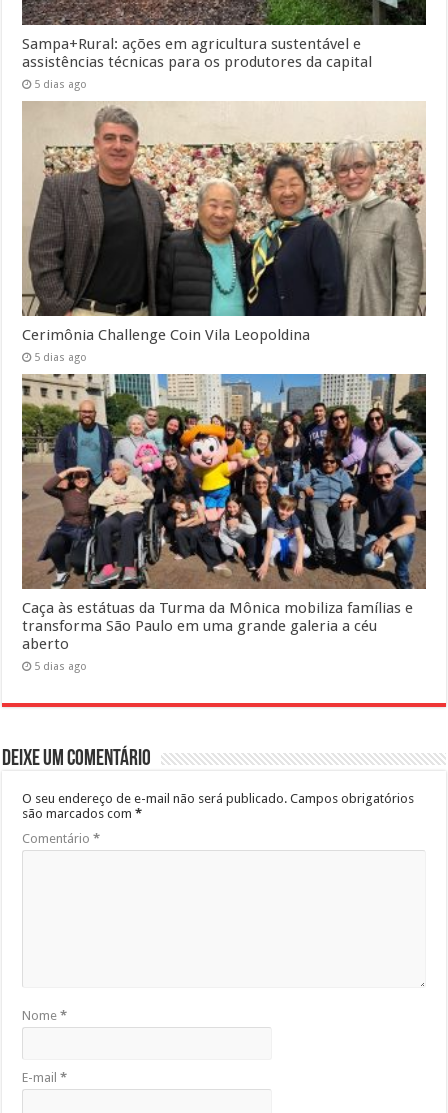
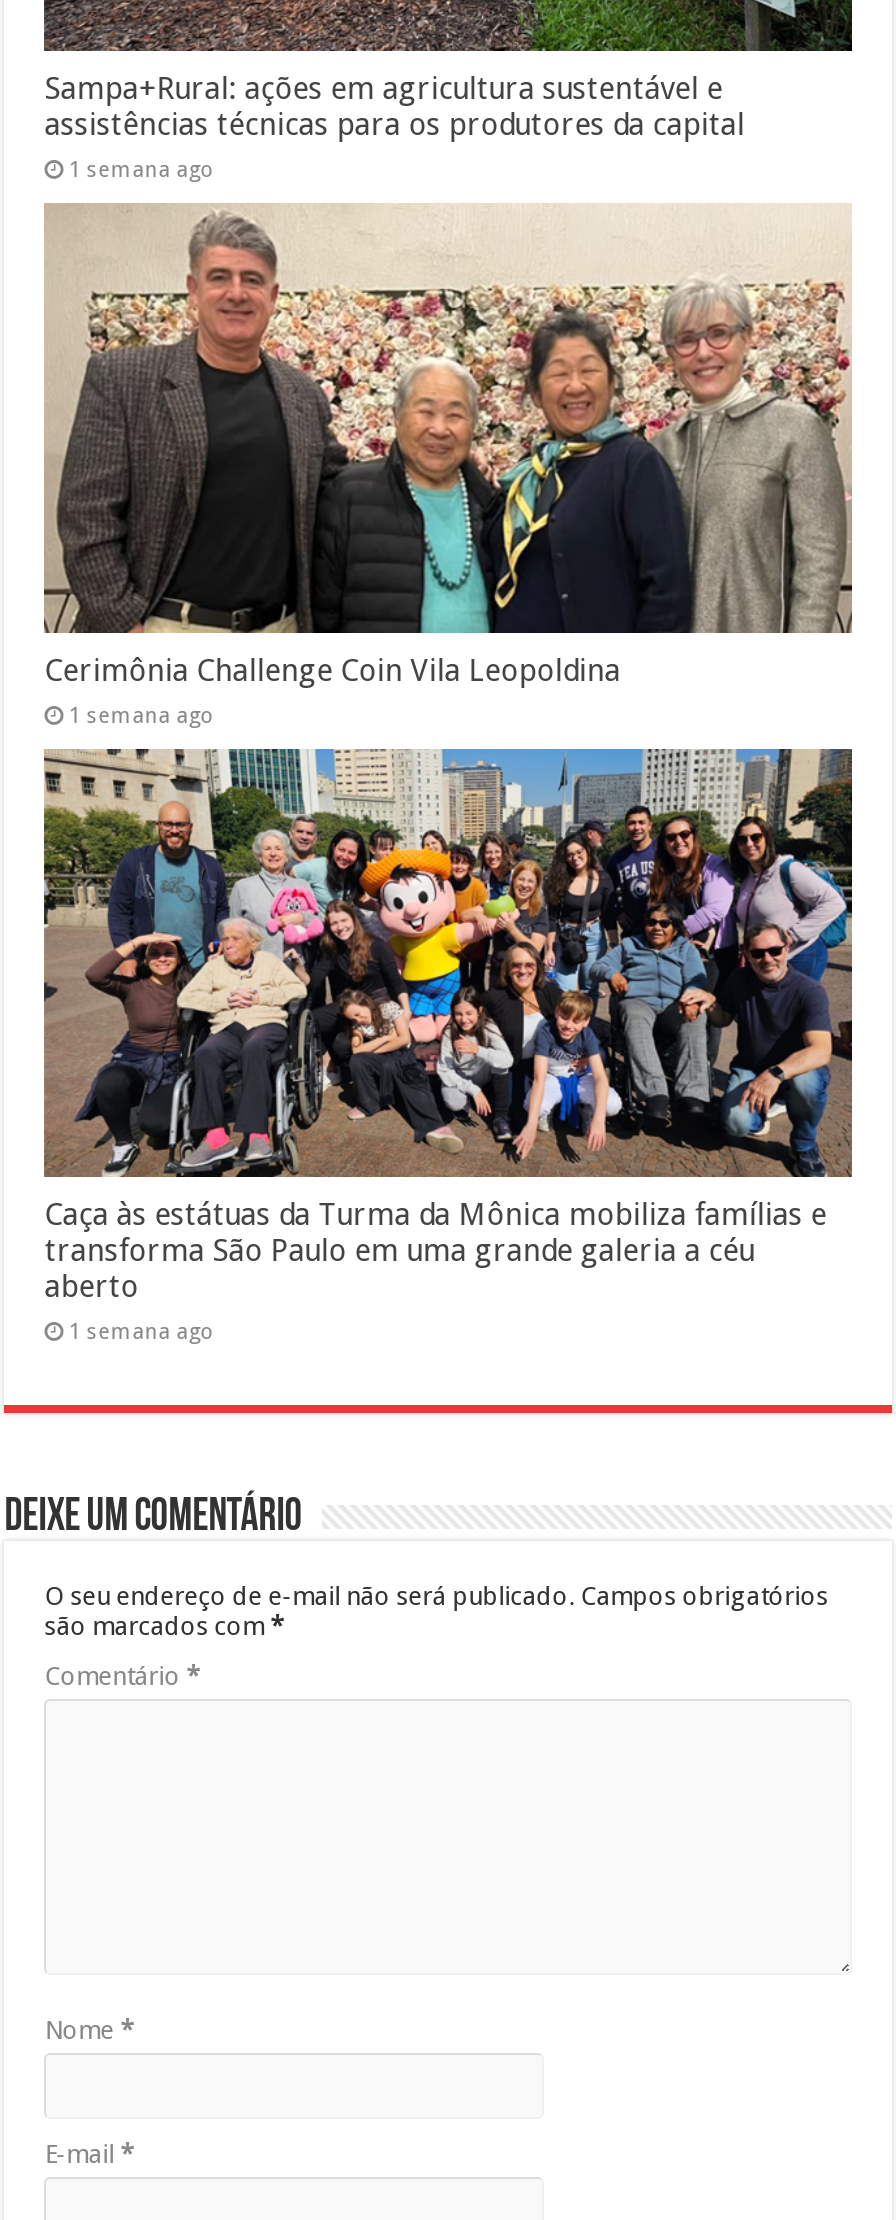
[34,78,87,91] 5 dias ago -> [68,156,214,182] 1 semana ago
[34,351,87,364] 5 dias ago -> [68,702,214,728] 1 semana ago
[34,660,87,673] 5 dias ago -> [68,1319,214,1345] 1 semana ago

